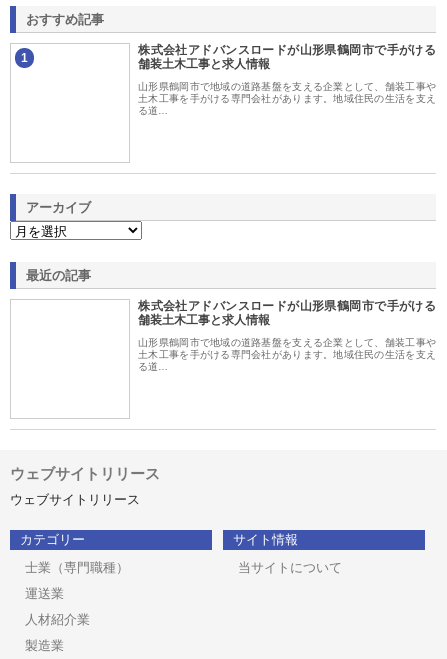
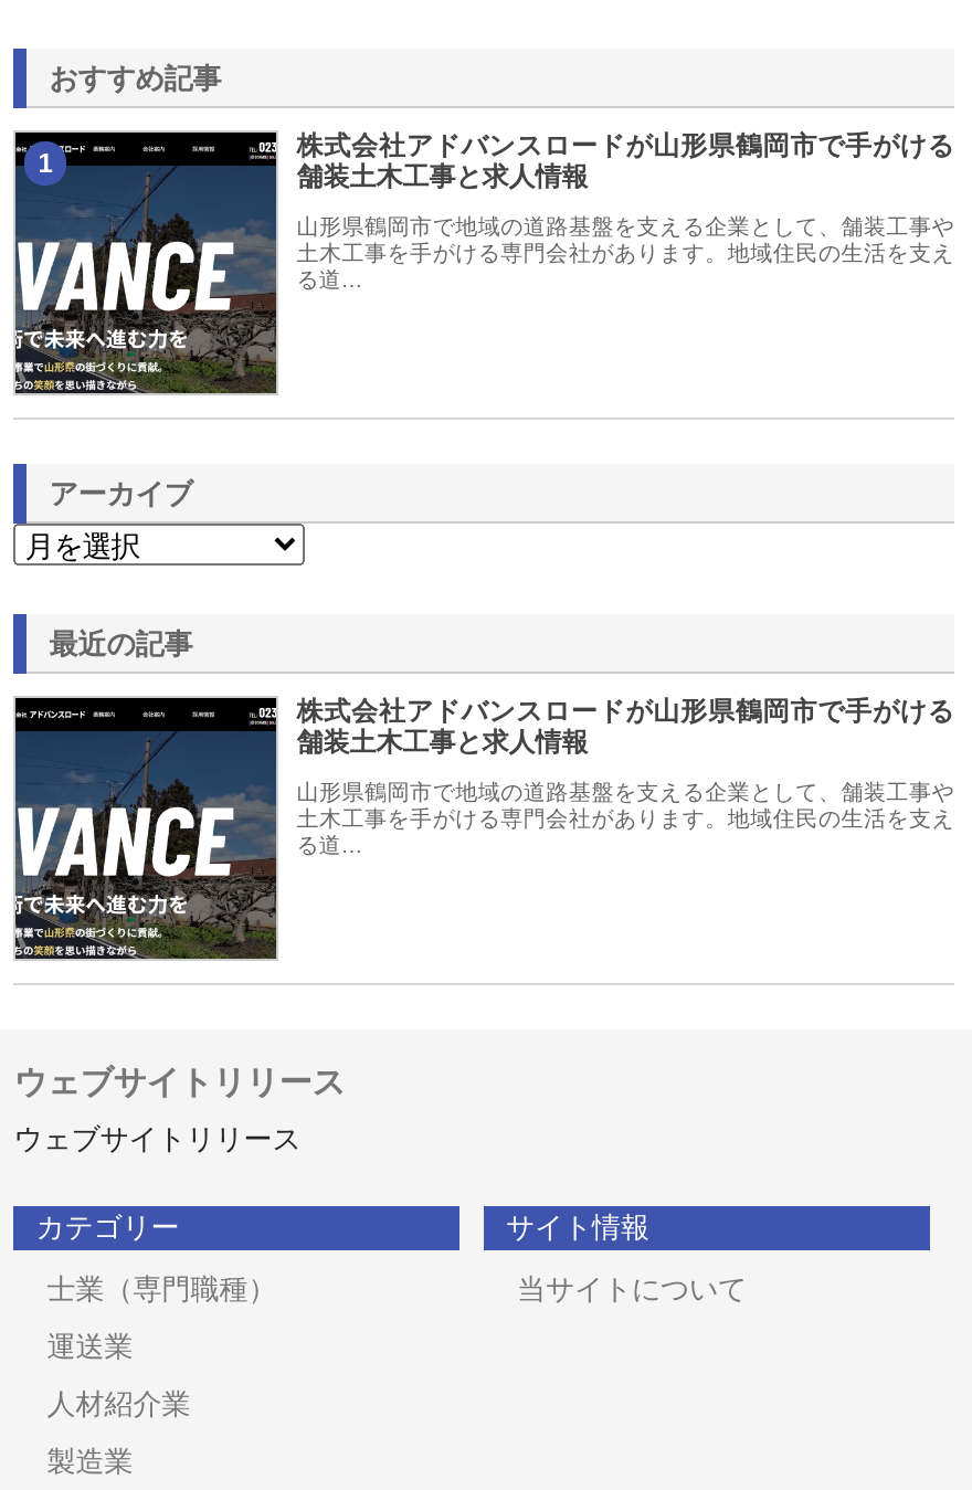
none -> [13,130,278,395] [image]
none -> [13,696,278,961] [image]

